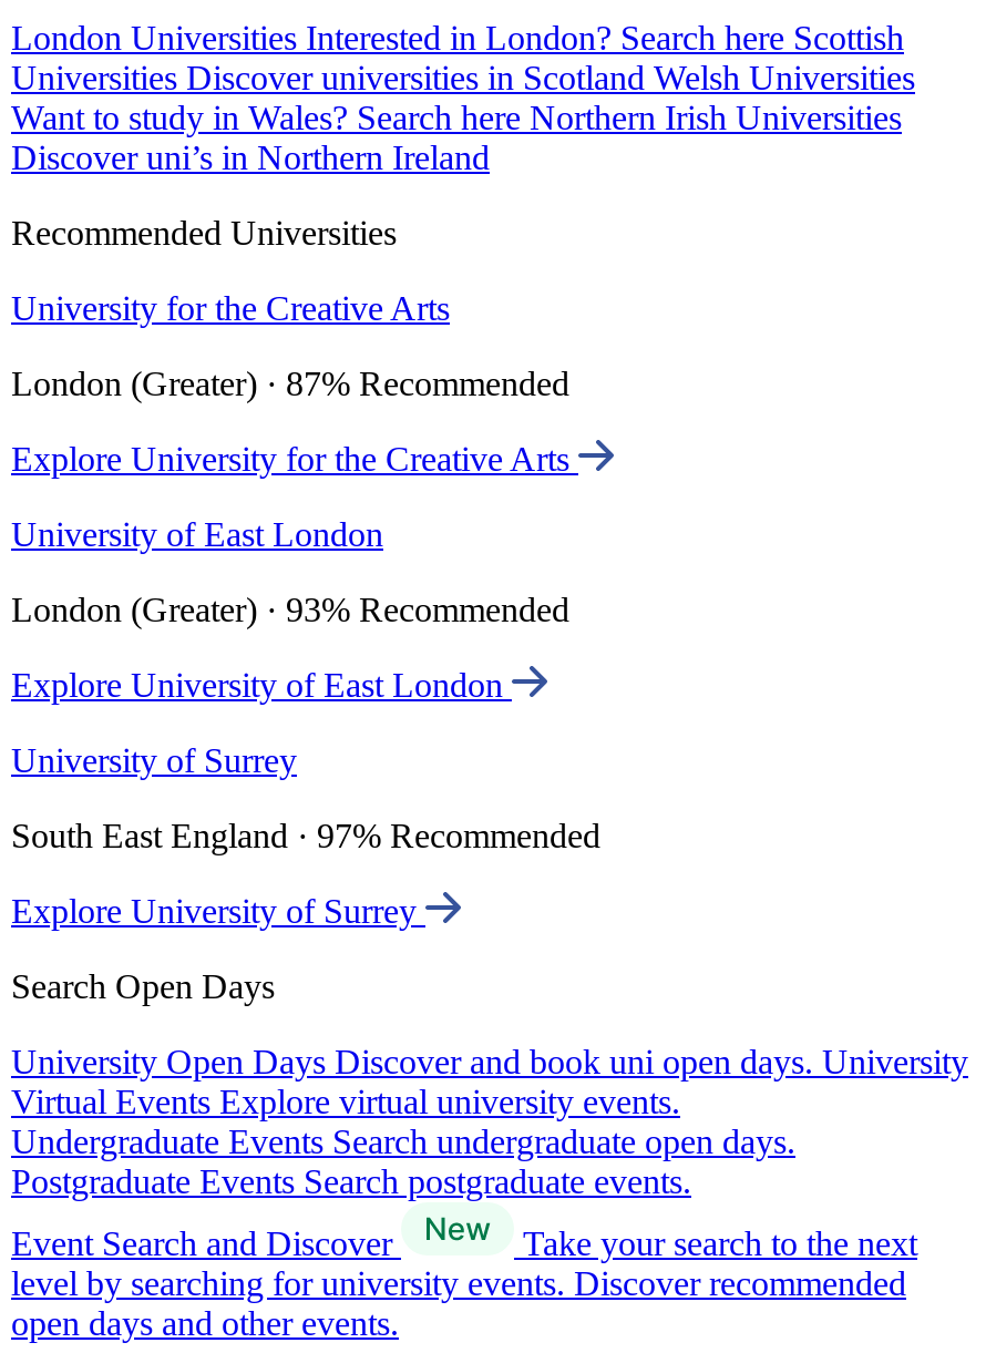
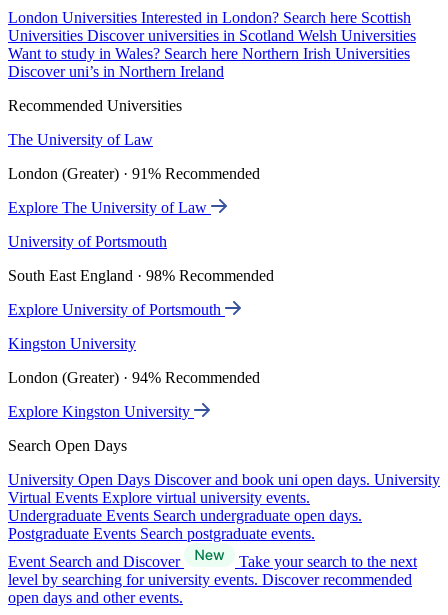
[11,289,450,327] University for the Creative Arts -> [8,131,153,148] The University of Law
[11,365,569,402] London (Greater) · 87% Recommended -> [8,165,260,182] London (Greater) · 91% Recommended
[11,440,578,478] Explore University for the Creative Arts -> [8,199,211,216] Explore The University of Law
[11,515,383,553] University of East London -> [8,233,167,250] University of Portsmouth
[11,591,569,629] London (Greater) · 93% Recommended -> [8,267,274,284] South East England · 98% Recommended
[11,666,512,704] Explore University of East London -> [8,301,225,318] Explore University of Portsmouth
[11,742,297,779] University of Surrey -> [8,335,136,352] Kingston University
[11,817,600,855] South East England · 97% Recommended -> [8,369,260,386] London (Greater) · 94% Recommended
[11,892,425,930] Explore University of Surrey -> [8,403,194,420] Explore Kingston University

